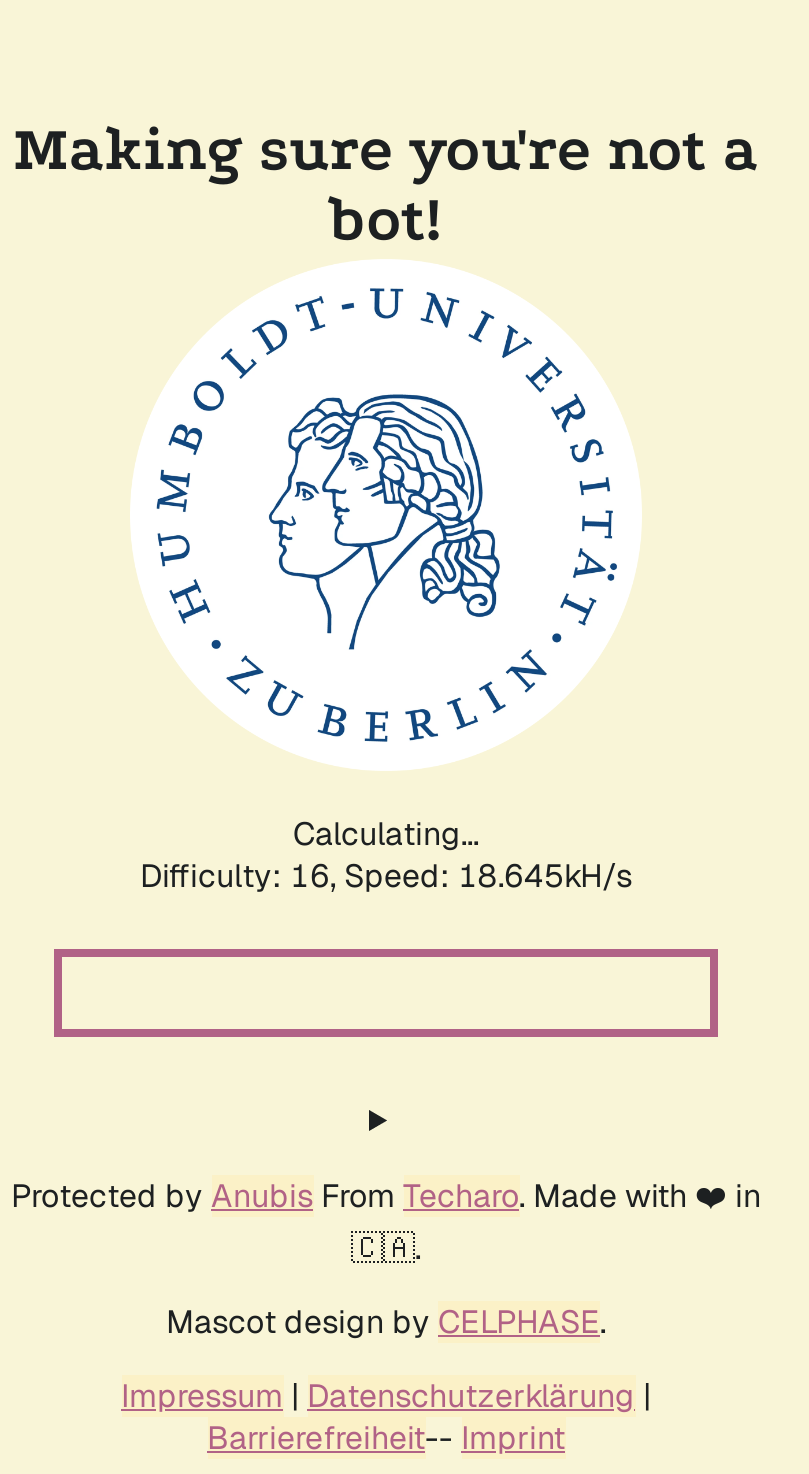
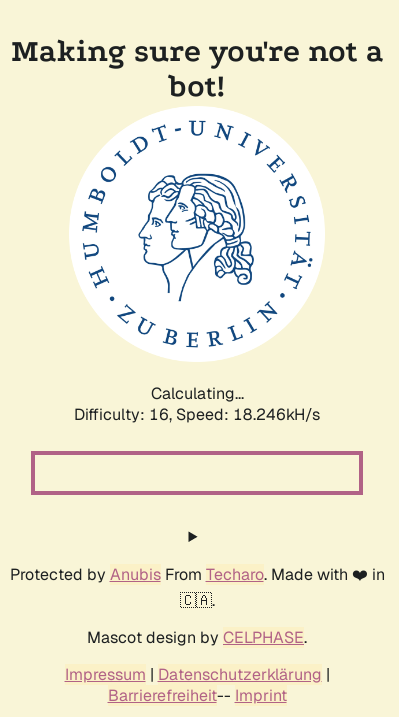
[140,855,632,897] Difficulty: 16, Speed: 18.645kH/s -> [74,404,320,425] Difficulty: 16, Speed: 18.246kH/s

